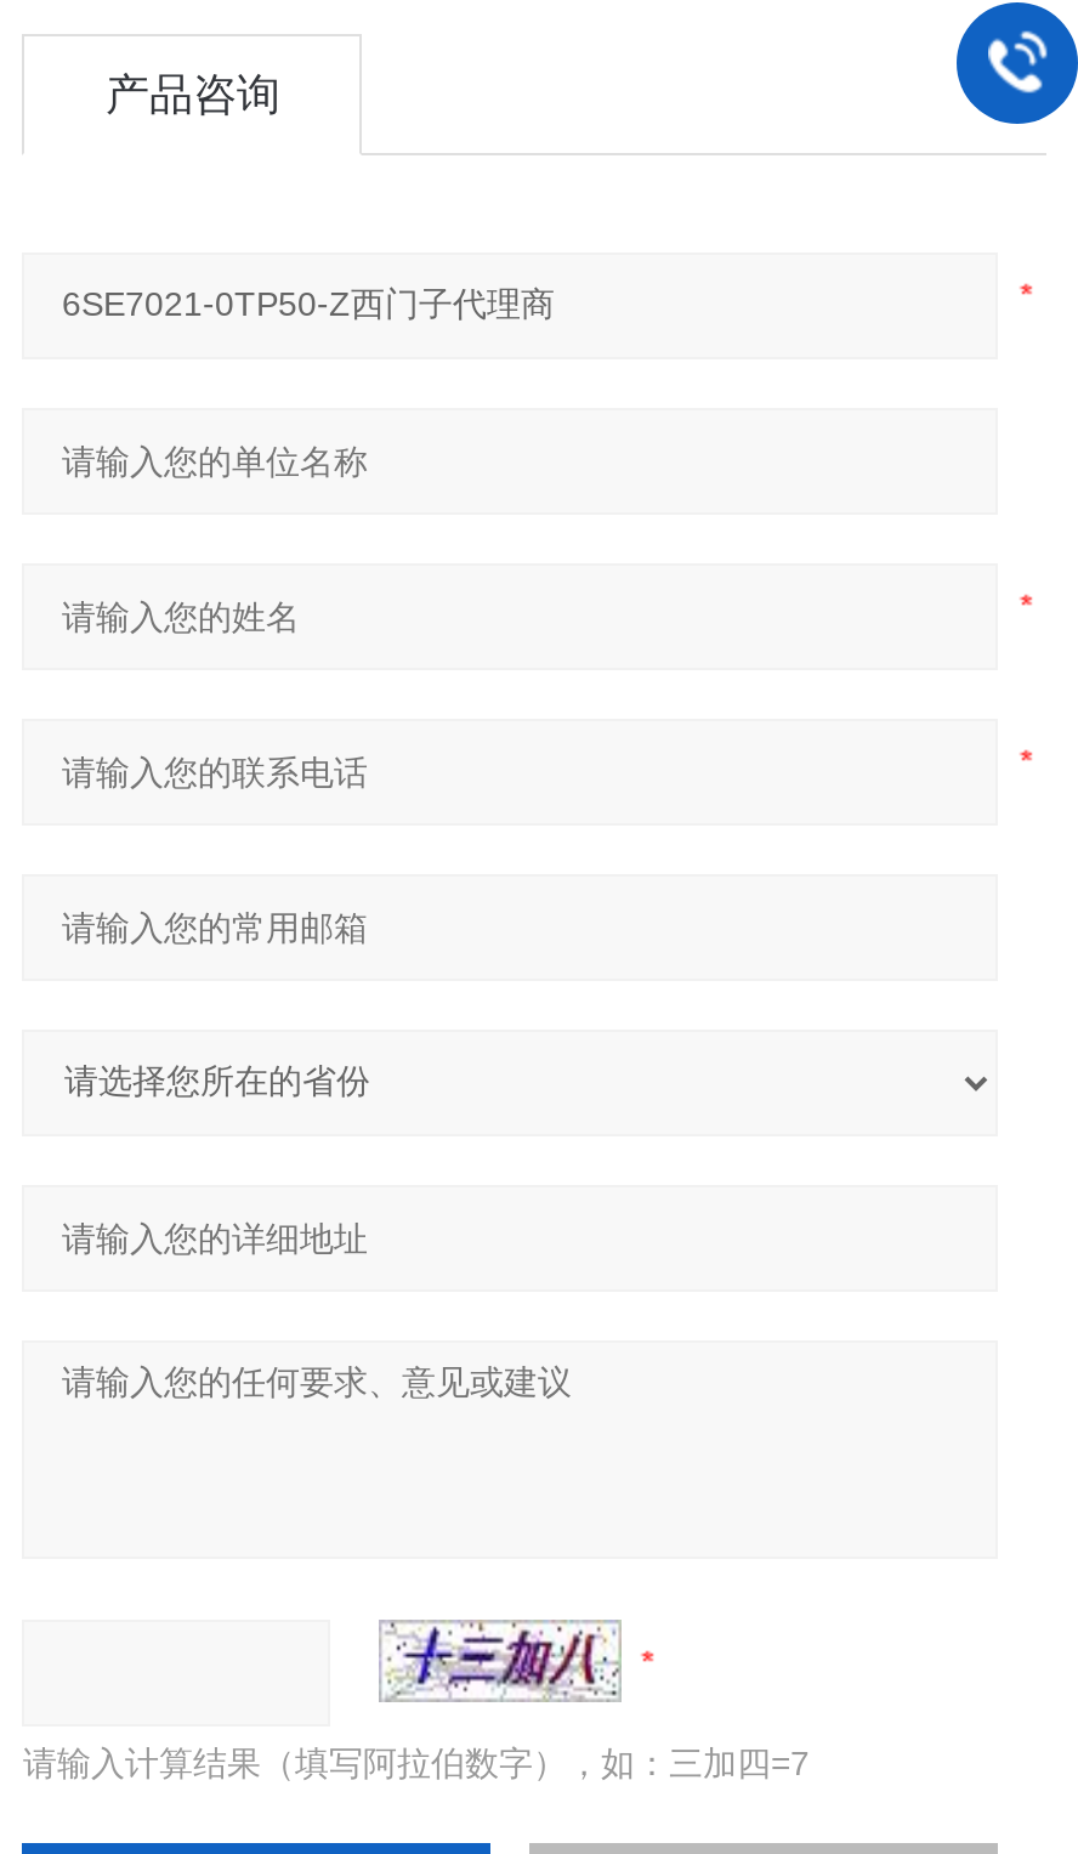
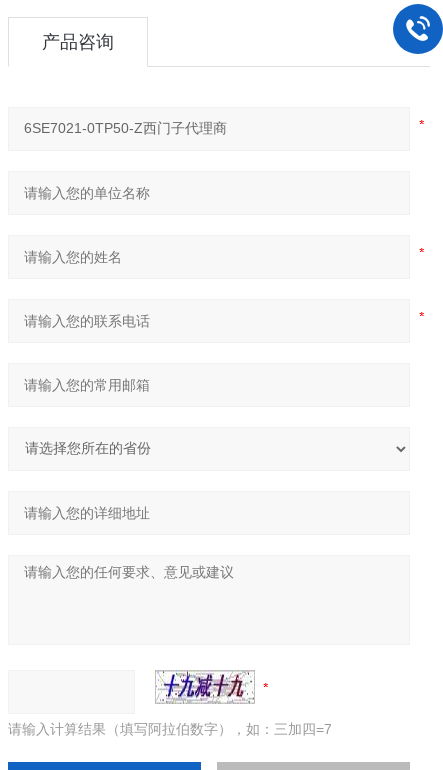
[379,1620,622,1700] [image] -> [155,670,254,704] [image]

